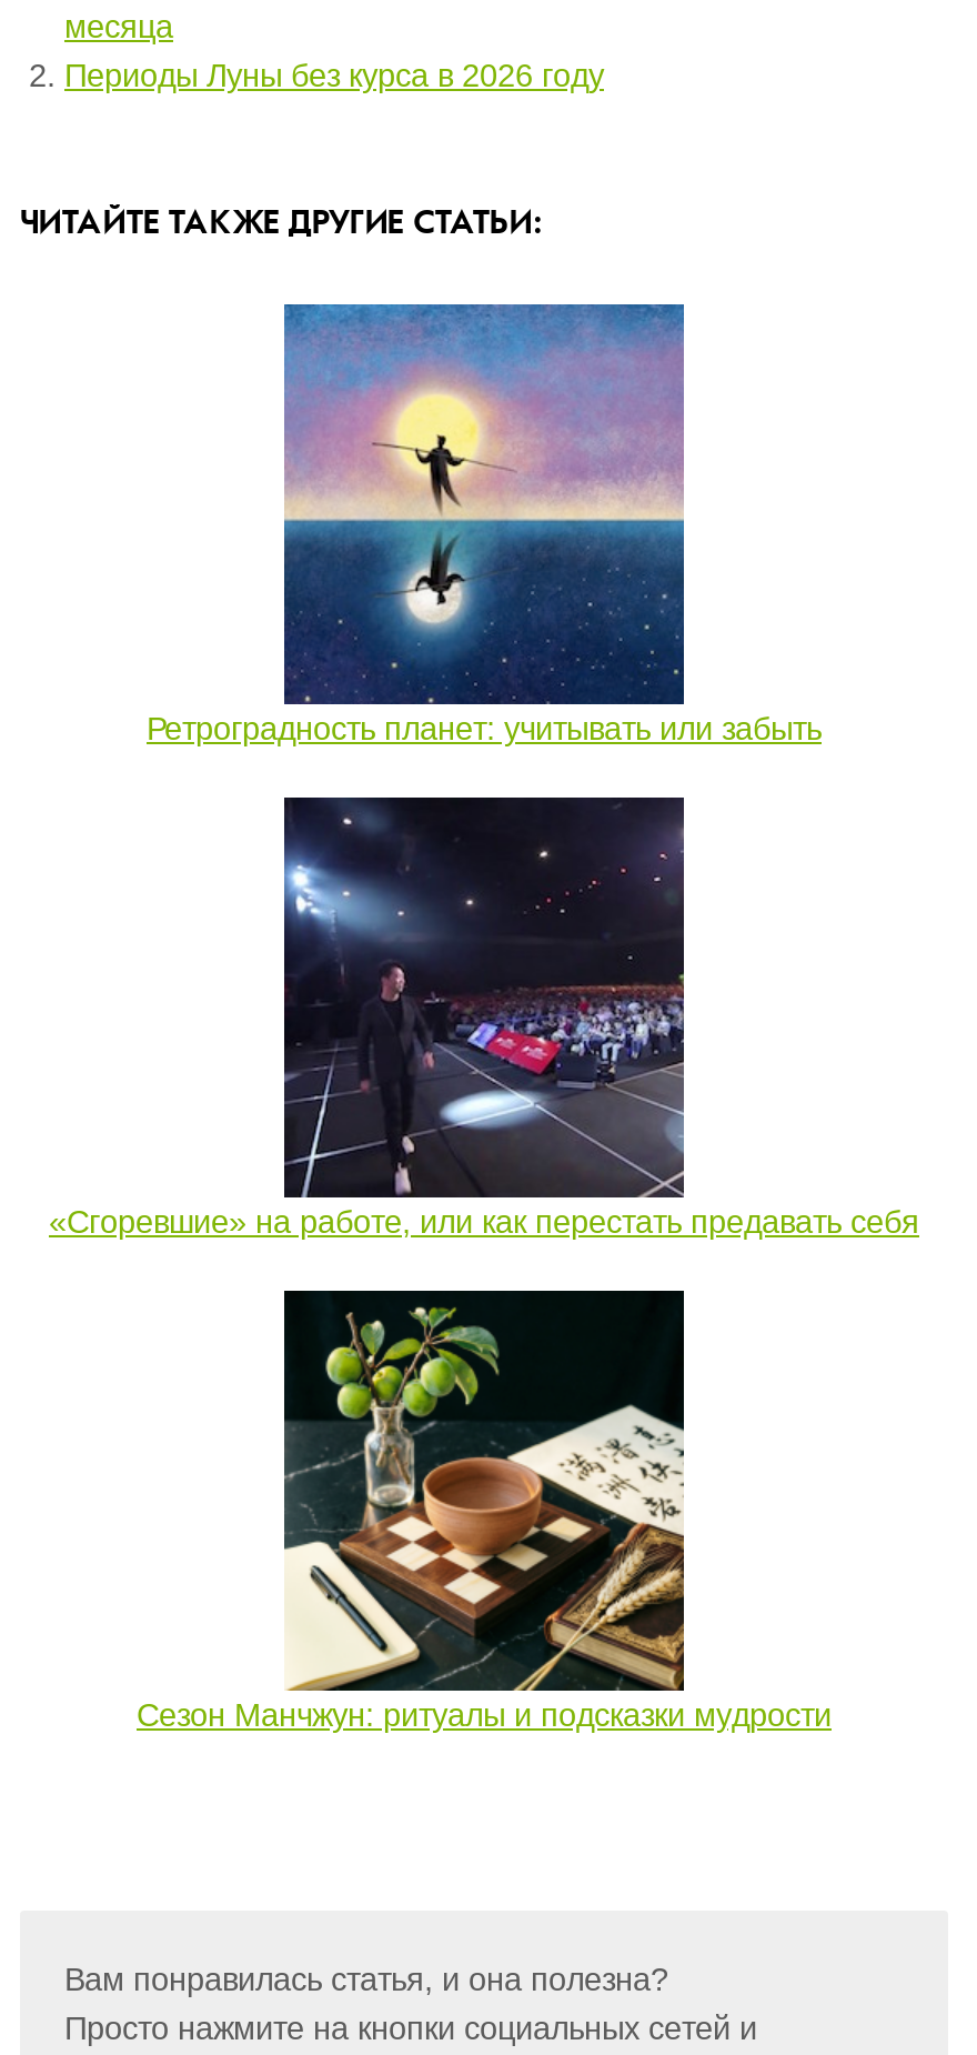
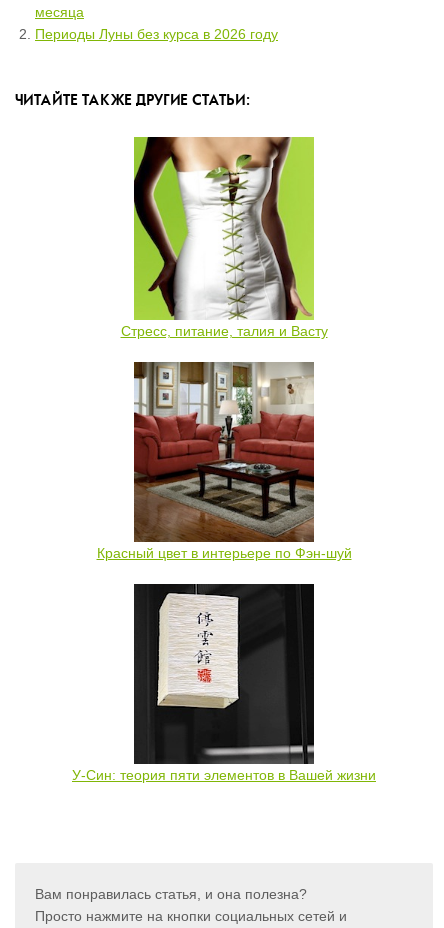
[147,302,822,747] [image] | Ретроградность планет: учитывать или забыть -> [120,136,327,339] [image] | Стресс, питание, талия и Васту
[49,795,919,1240] [image] | «Сгоревшие» на работе, или как перестать предавать себя -> [96,361,351,561] [image] | Красный цвет в интерьере по Фэн-шуй
[137,1295,832,1734] [image] | Сезон Манчжун: ритуалы и подсказки мудрости -> [72,584,376,783] [image] | У-Син: теория пяти элементов в Вашей жизни

